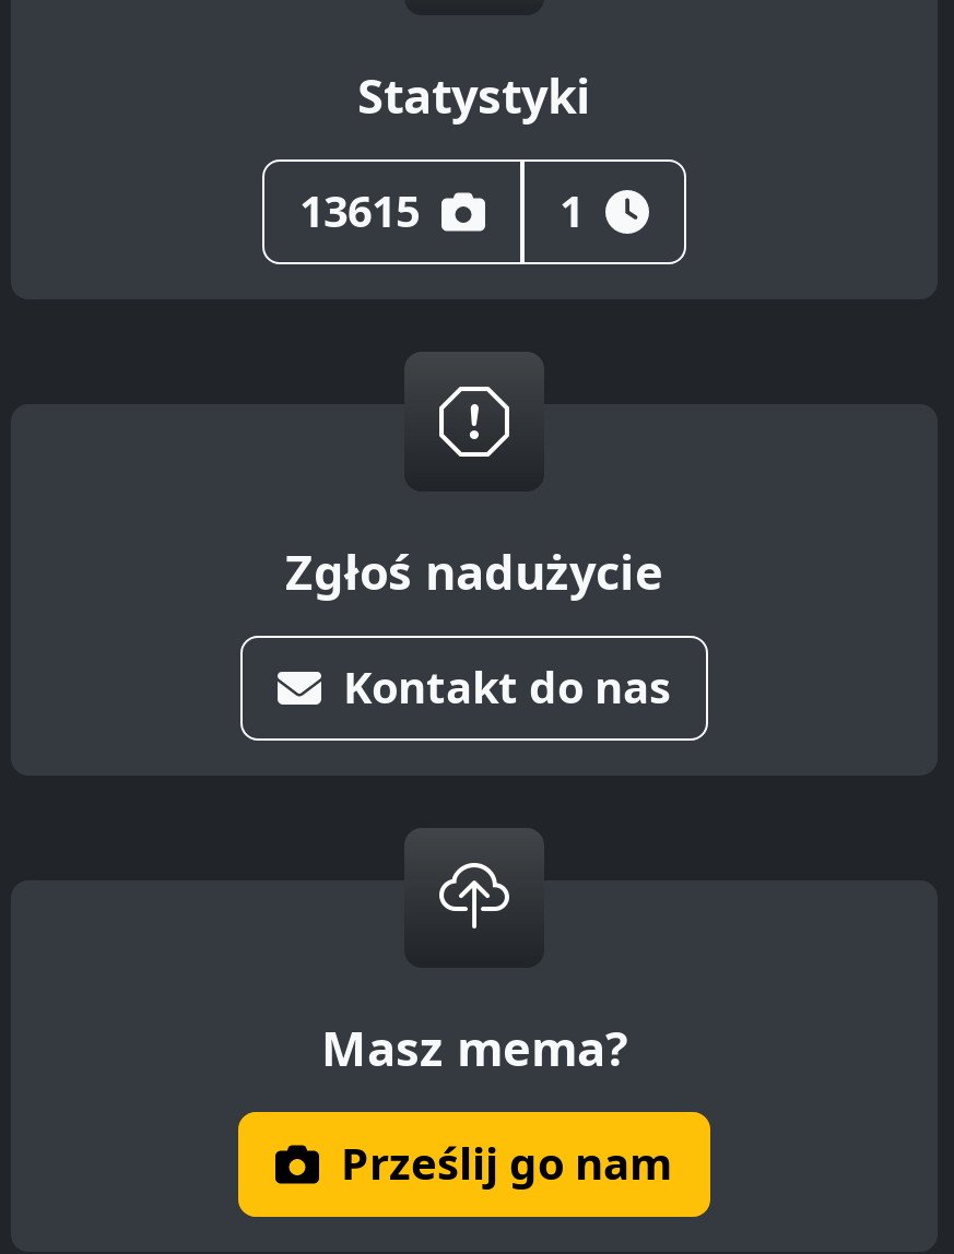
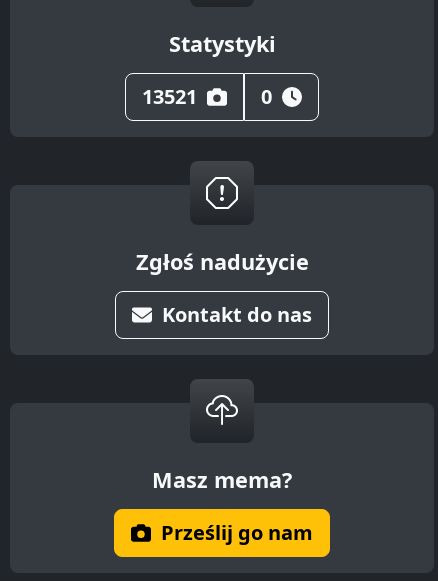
[299,182,420,241] 13615 -> [142,83,197,110] 13521
[560,182,584,241] 1 -> [261,83,272,110] 0

